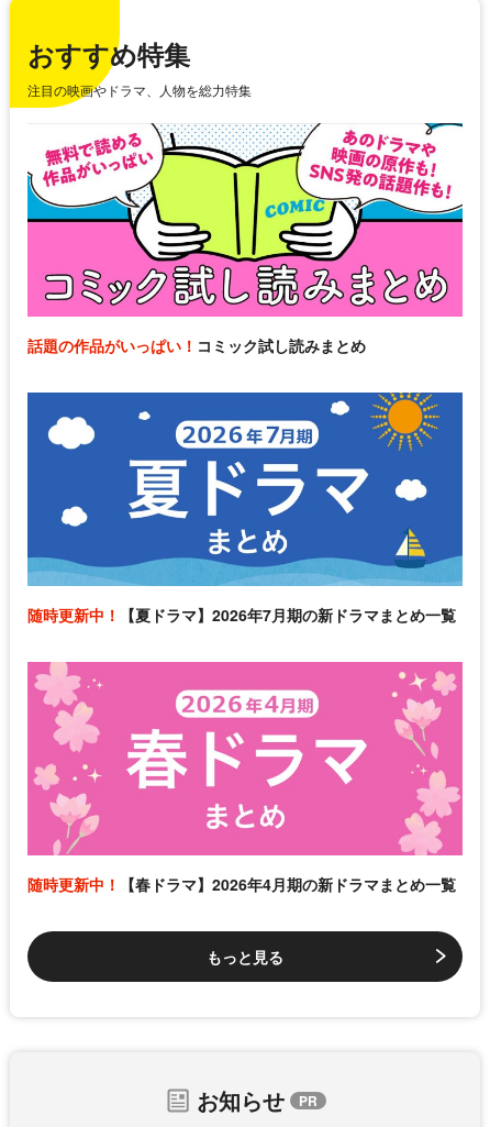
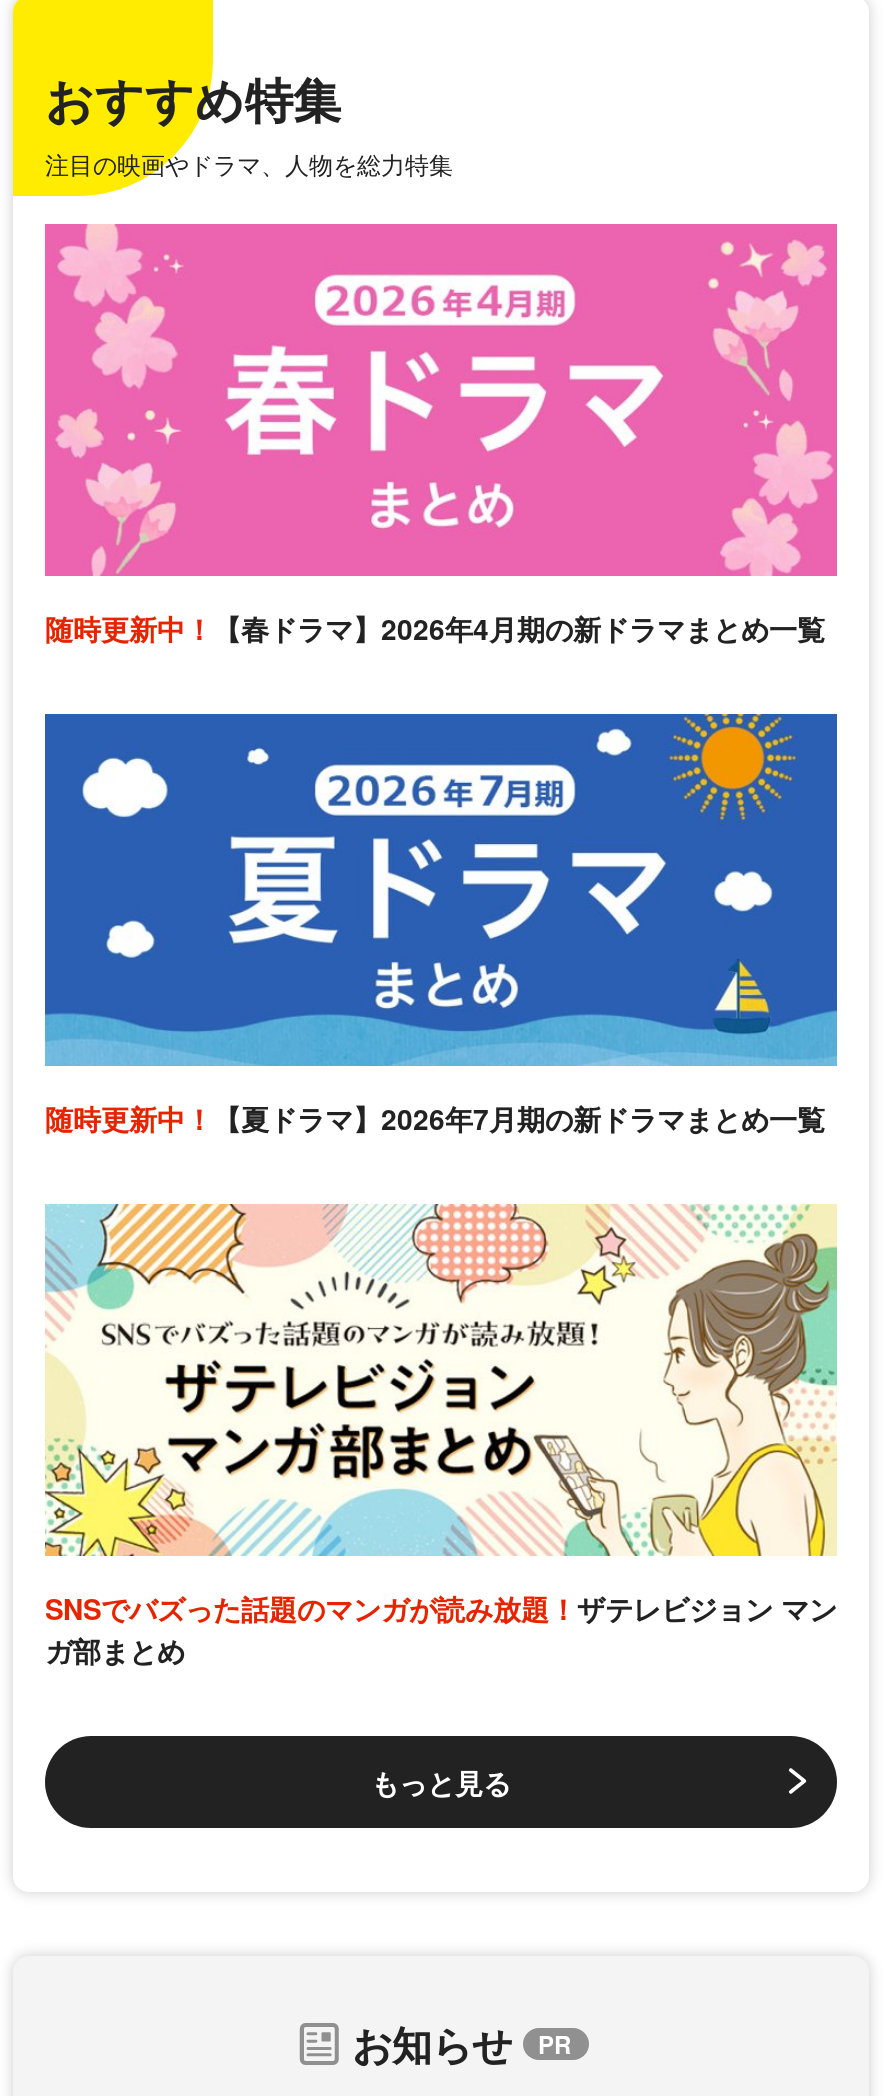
[26,122,464,317] [image] -> [43,222,839,574] [image]
[27,334,366,356] 話題の作品がいっぱい！コミック試し読みまとめ -> none
none -> [45,1588,837,1670] SNSでバズった話題のマンガが読み放題！ザテレビジョン マン | ガ部まとめ
[26,661,464,841] [image] -> [45,1202,839,1558] [image]
moved [27,873,456,895] -> [45,608,825,648]: 随時更新中！【春ドラマ】2026年4月期の新ドラマまとめ一覧

